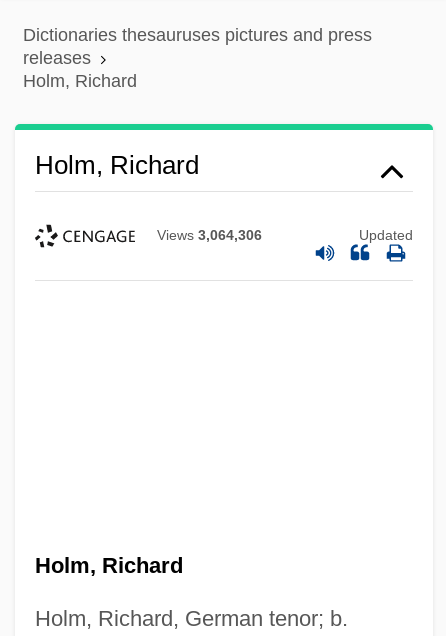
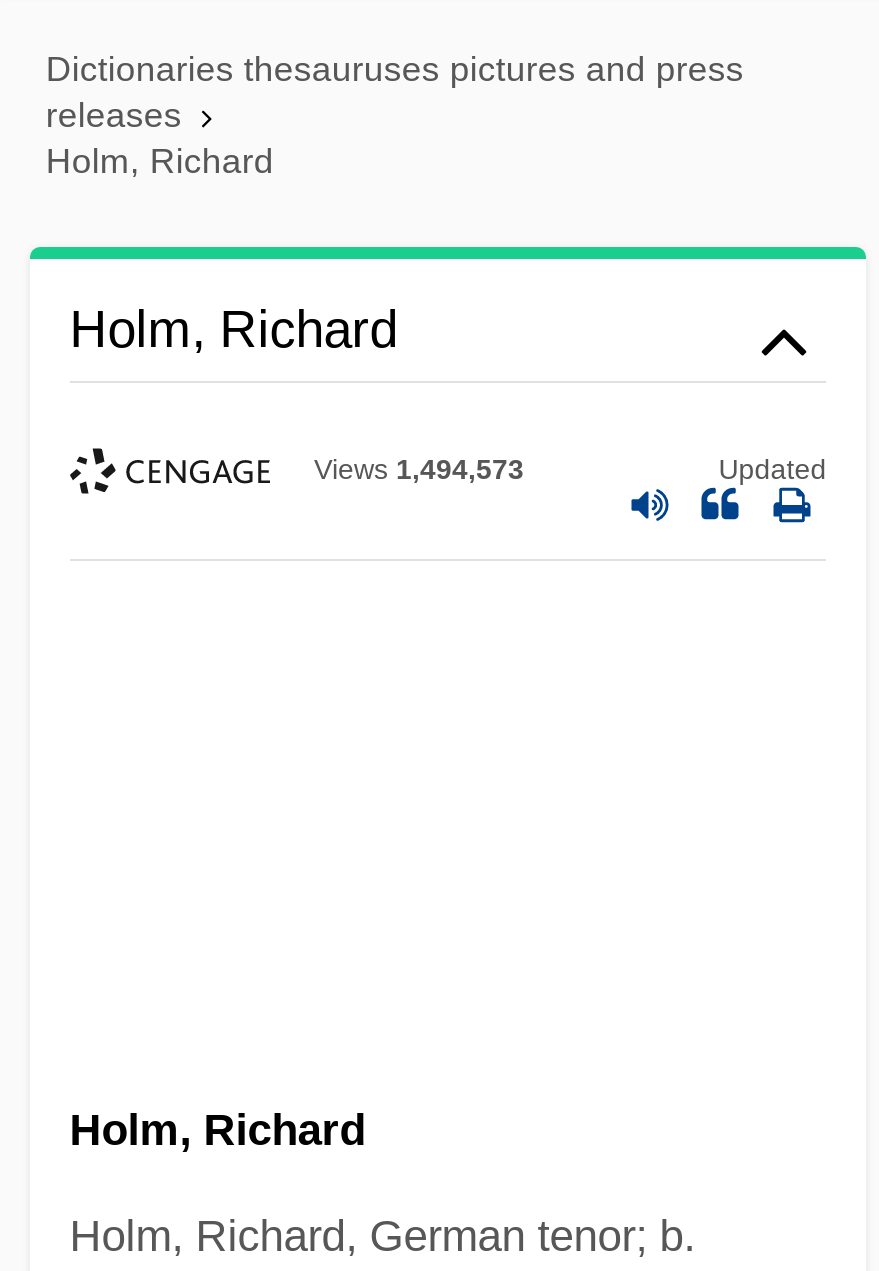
[157,227,262,243] Views 3,064,306 -> [314,454,524,486] Views 1,494,573

